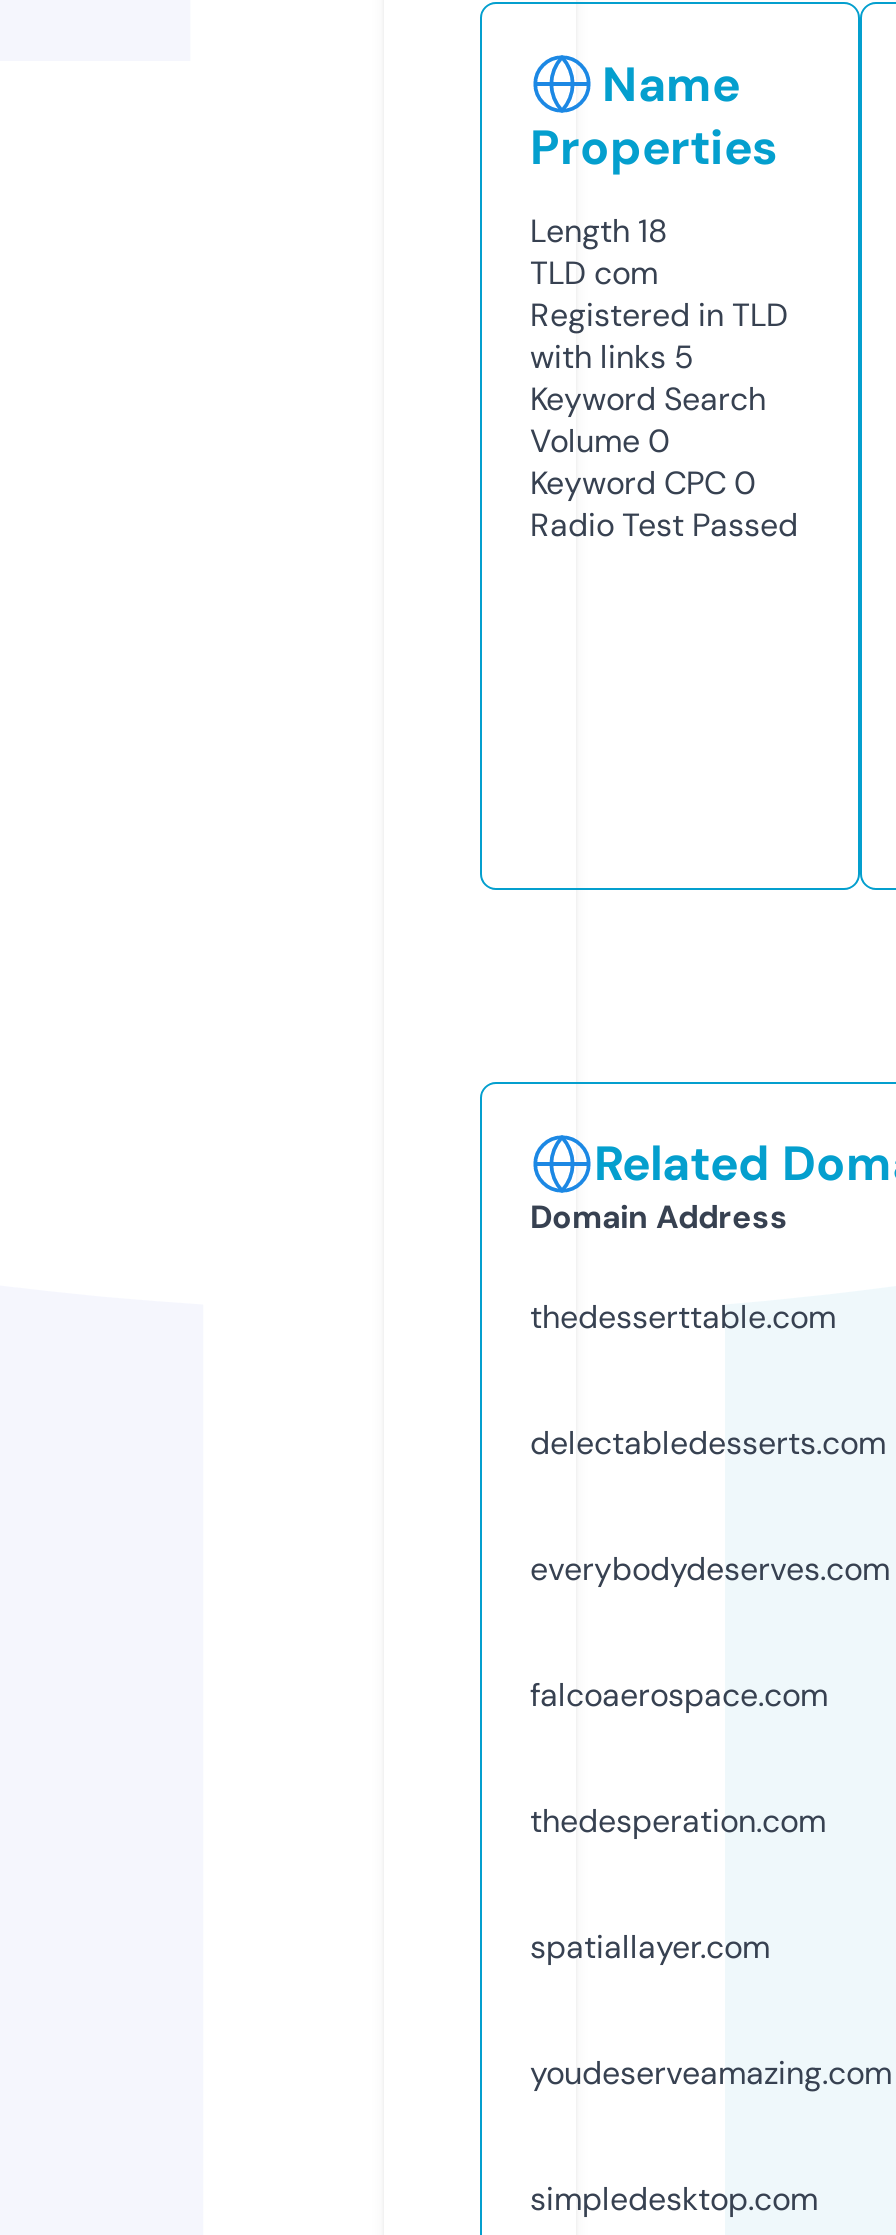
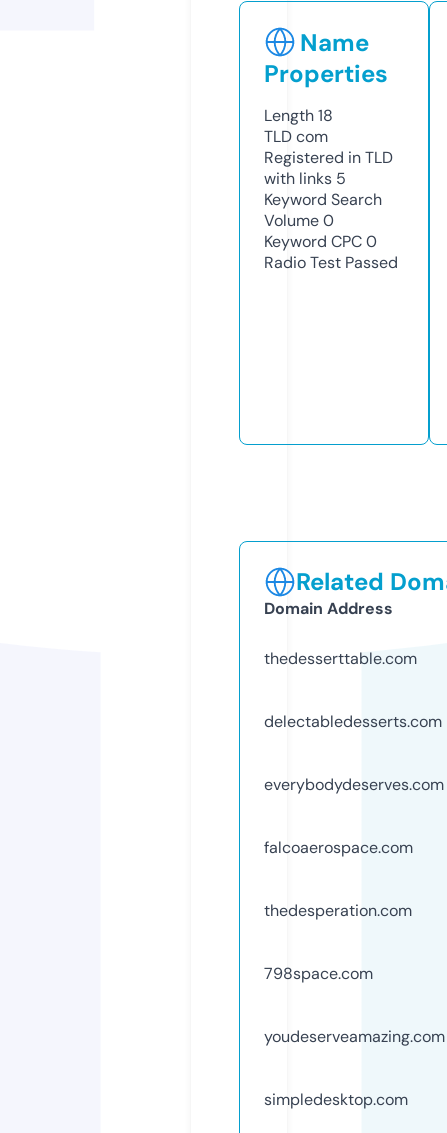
[530,1926,770,1968] spatiallayer.com -> [264,963,373,984] 798space.com

